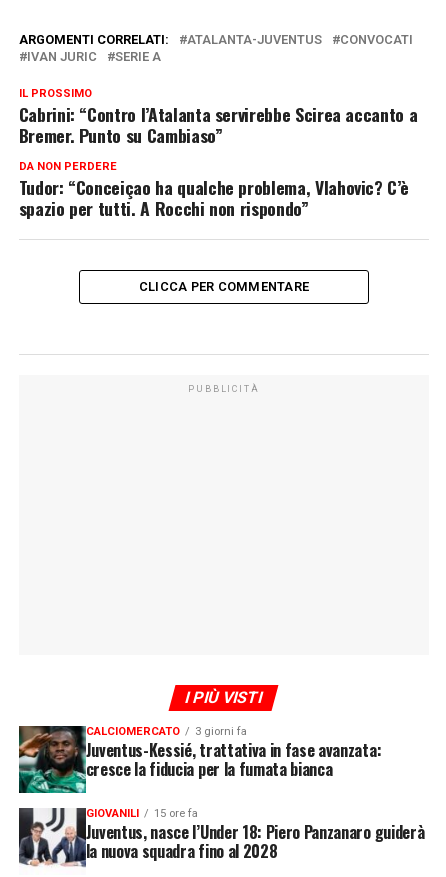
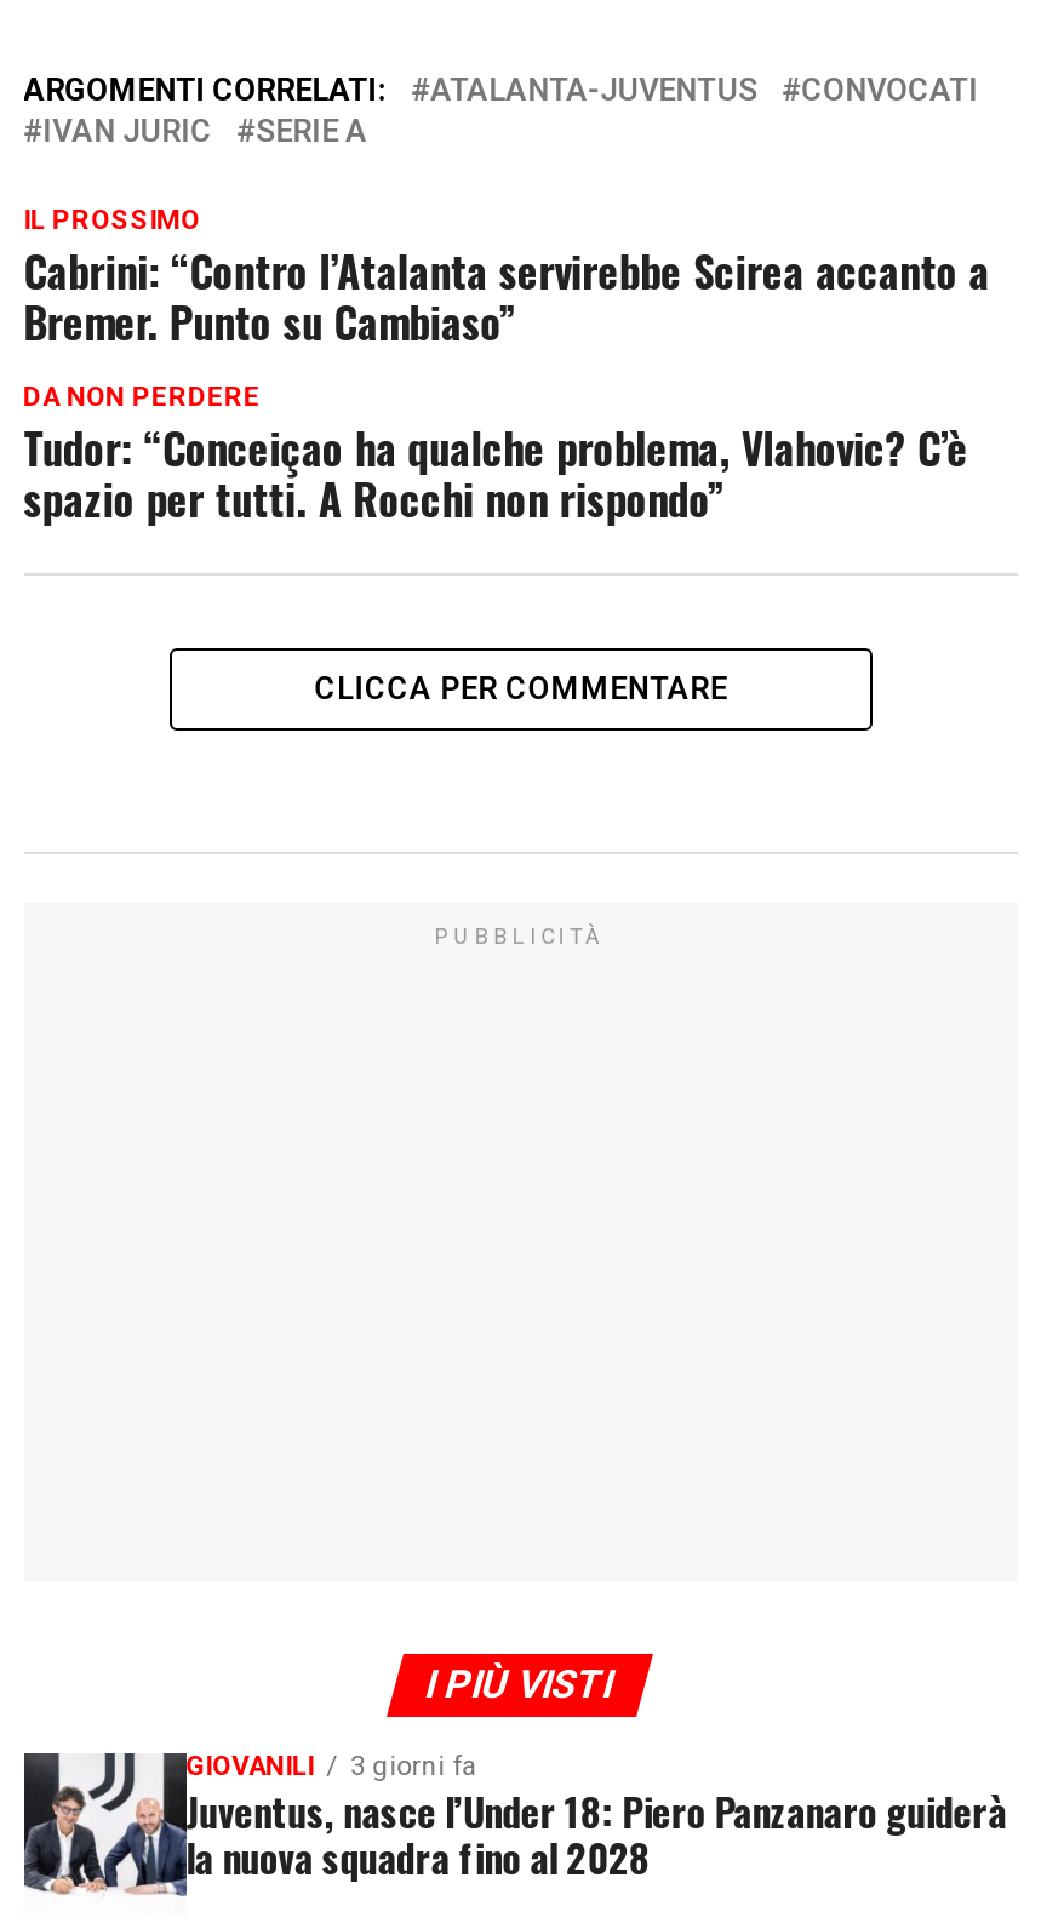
[18,725,381,820] [image] | Juventus-Kessié, trattativa in fase avanzata: | cresce la fiducia per la fumata bianca | GIOVANILI | 15 ore fa -> none
[86,725,180,738] CALCIOMERCATO -> [186,1750,314,1781] GIOVANILI

